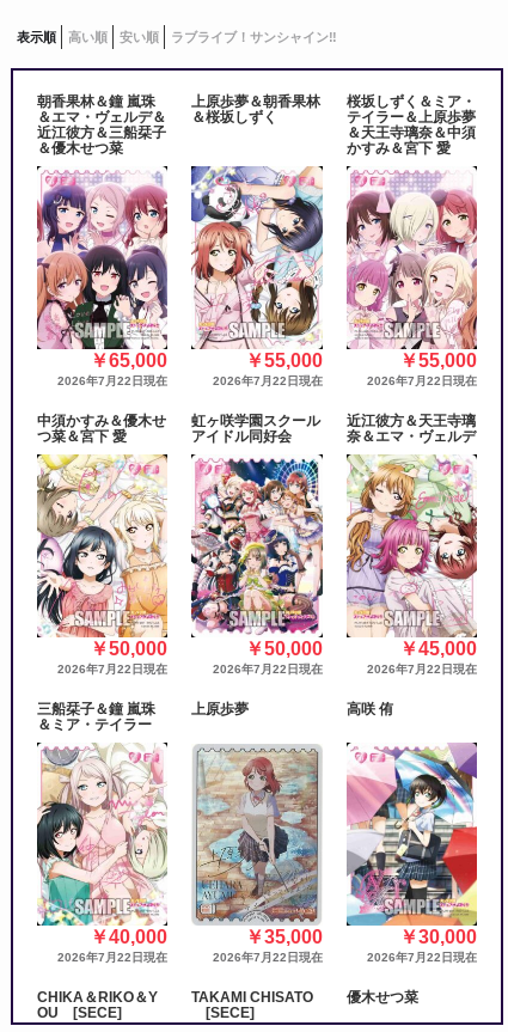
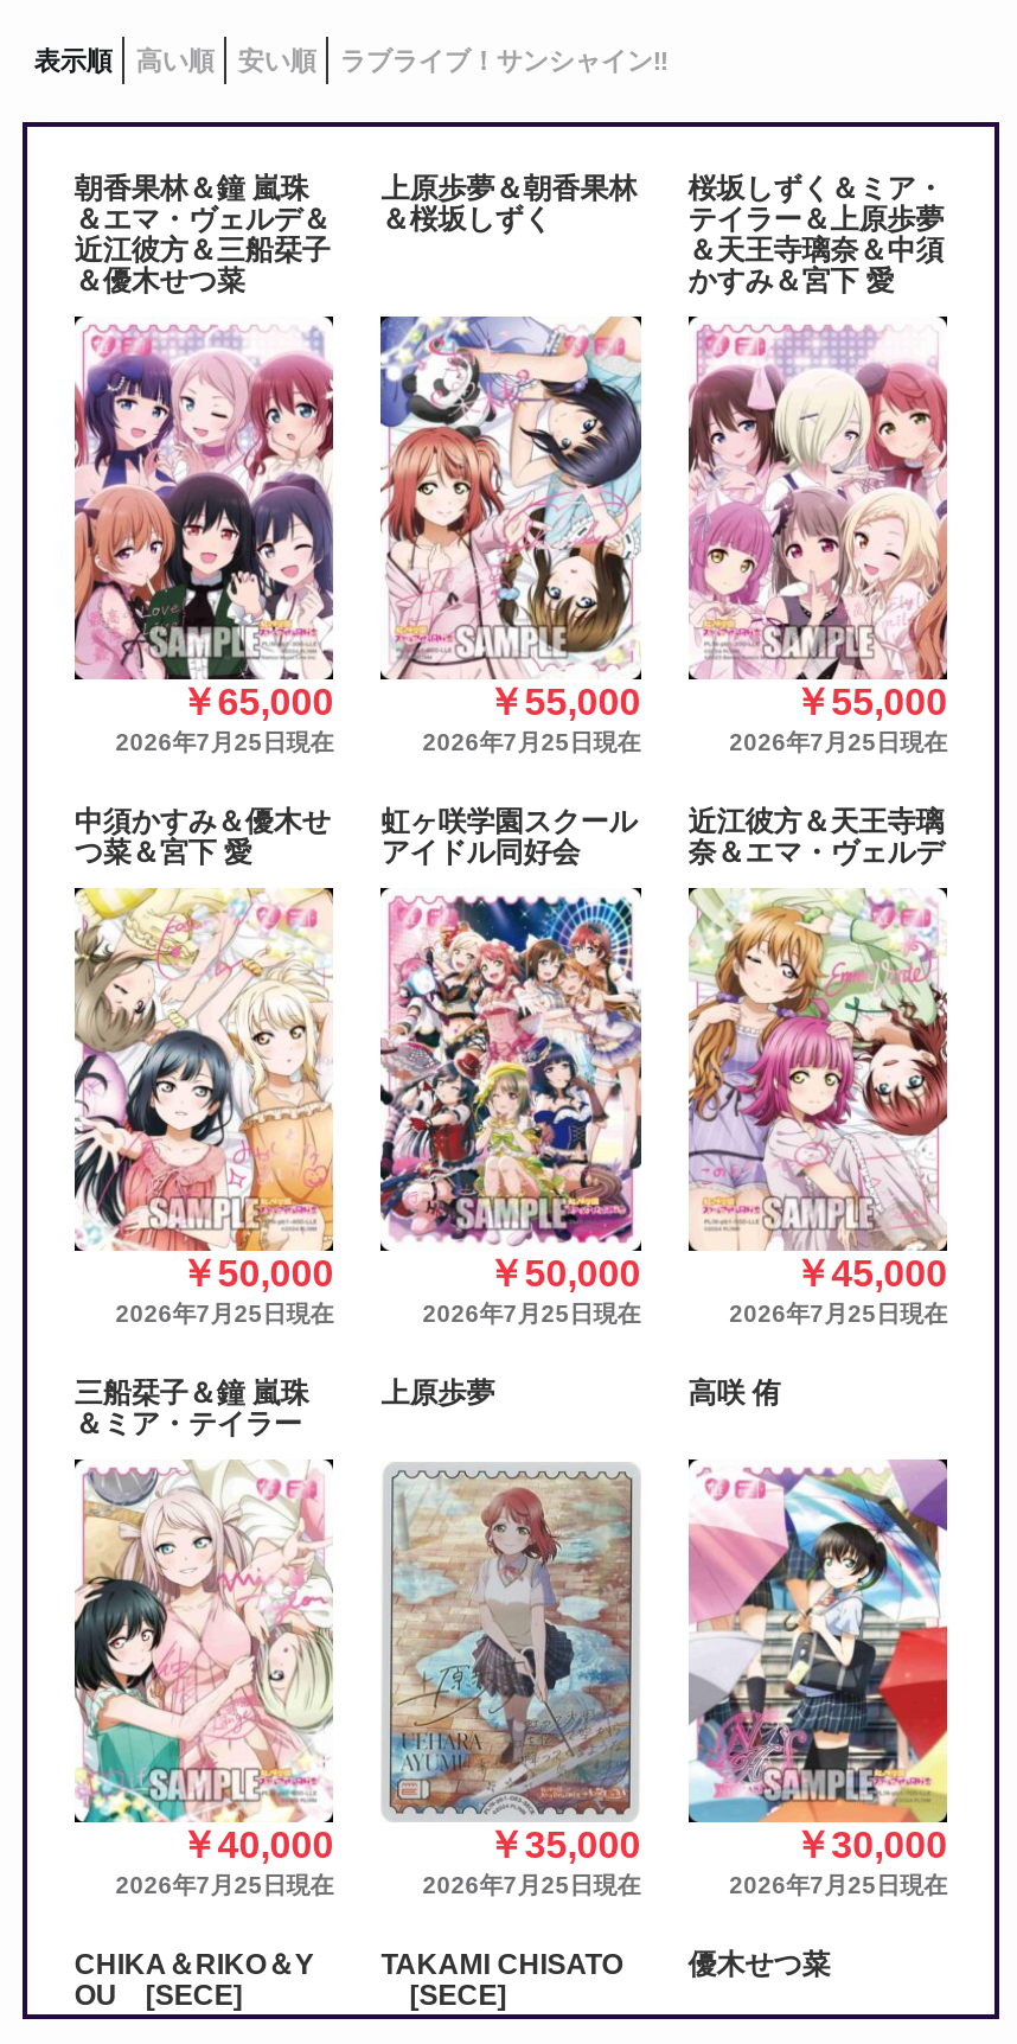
[58,374,168,387] 2026年7月22日現在 -> [116,728,334,754] 2026年7月25日現在
[212,374,322,387] 2026年7月22日現在 -> [422,728,641,754] 2026年7月25日現在
[367,374,477,387] 2026年7月22日現在 -> [729,728,947,754] 2026年7月25日現在
[58,662,168,675] 2026年7月22日現在 -> [116,1300,334,1326] 2026年7月25日現在
[212,662,322,675] 2026年7月22日現在 -> [422,1300,641,1326] 2026年7月25日現在
[367,662,477,675] 2026年7月22日現在 -> [729,1300,947,1326] 2026年7月25日現在
[58,950,168,963] 2026年7月22日現在 -> [116,1871,334,1897] 2026年7月25日現在
[212,950,322,963] 2026年7月22日現在 -> [422,1871,641,1897] 2026年7月25日現在
[367,950,477,963] 2026年7月22日現在 -> [729,1871,947,1897] 2026年7月25日現在

